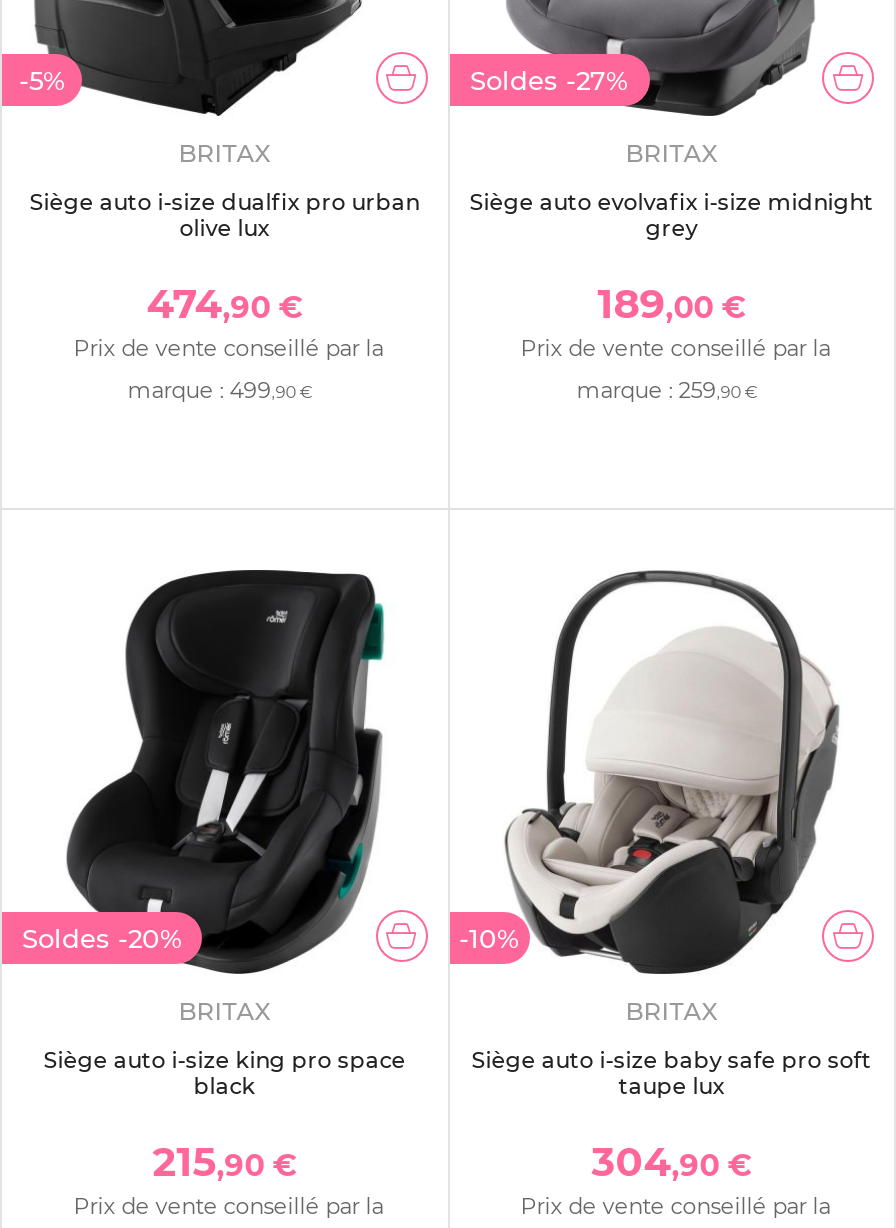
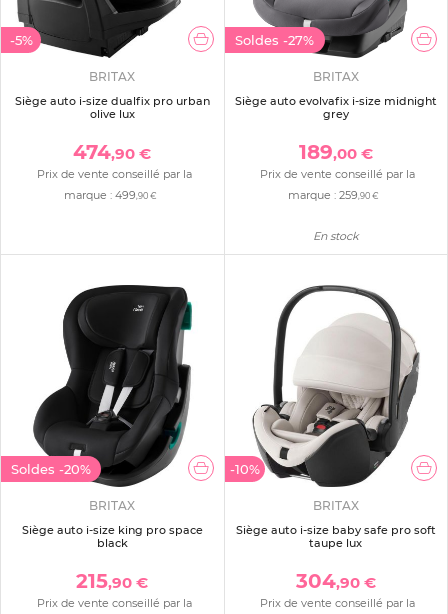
none -> [313,229,359,243] En stock

